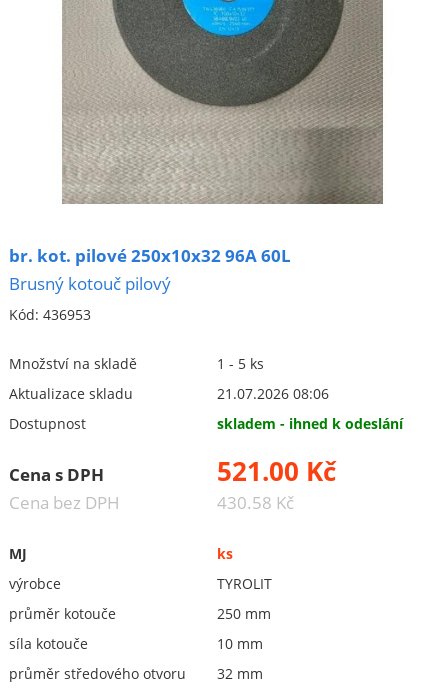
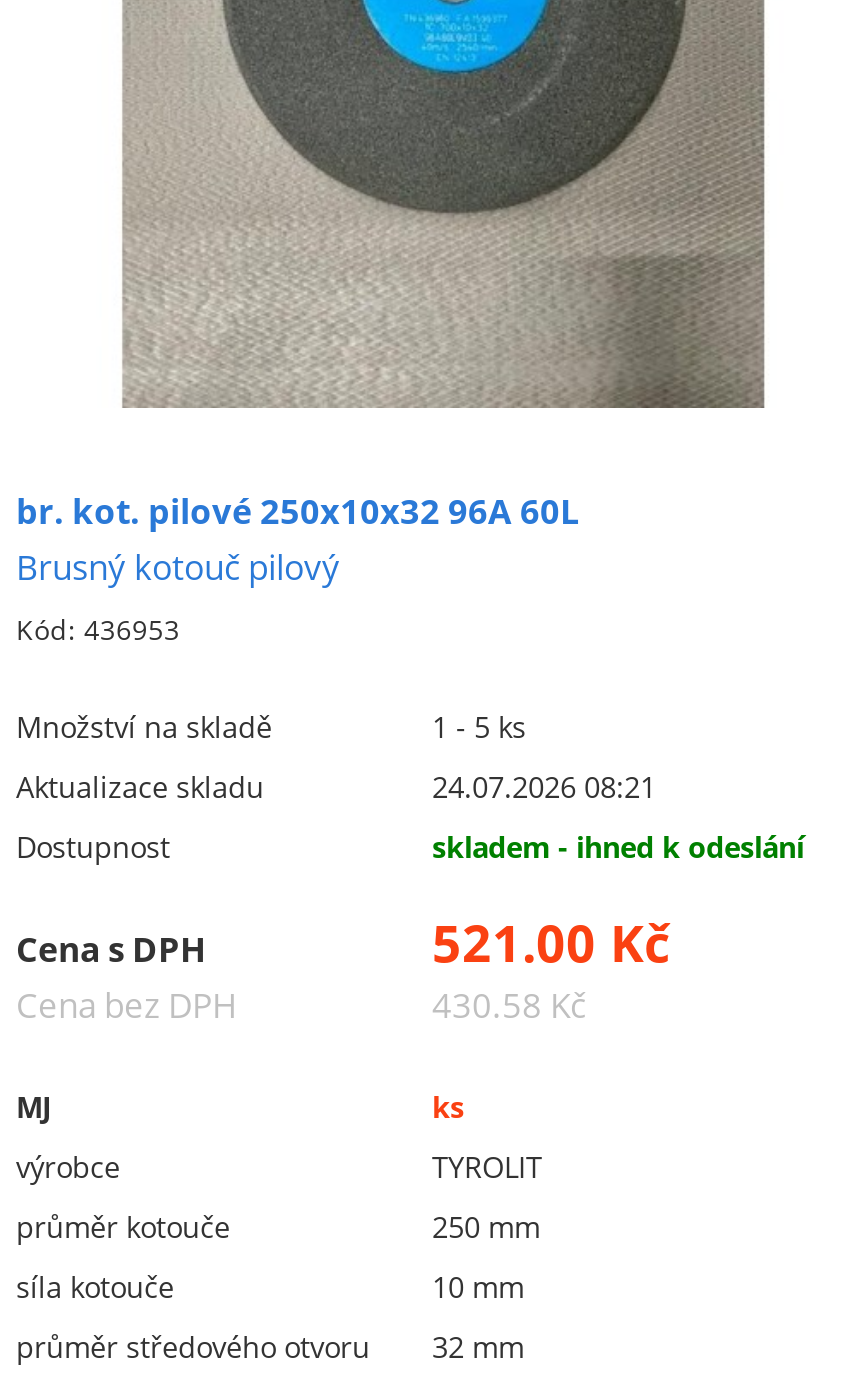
[217,384,329,403] 21.07.2026 08:06 -> [432,768,656,806] 24.07.2026 08:21

